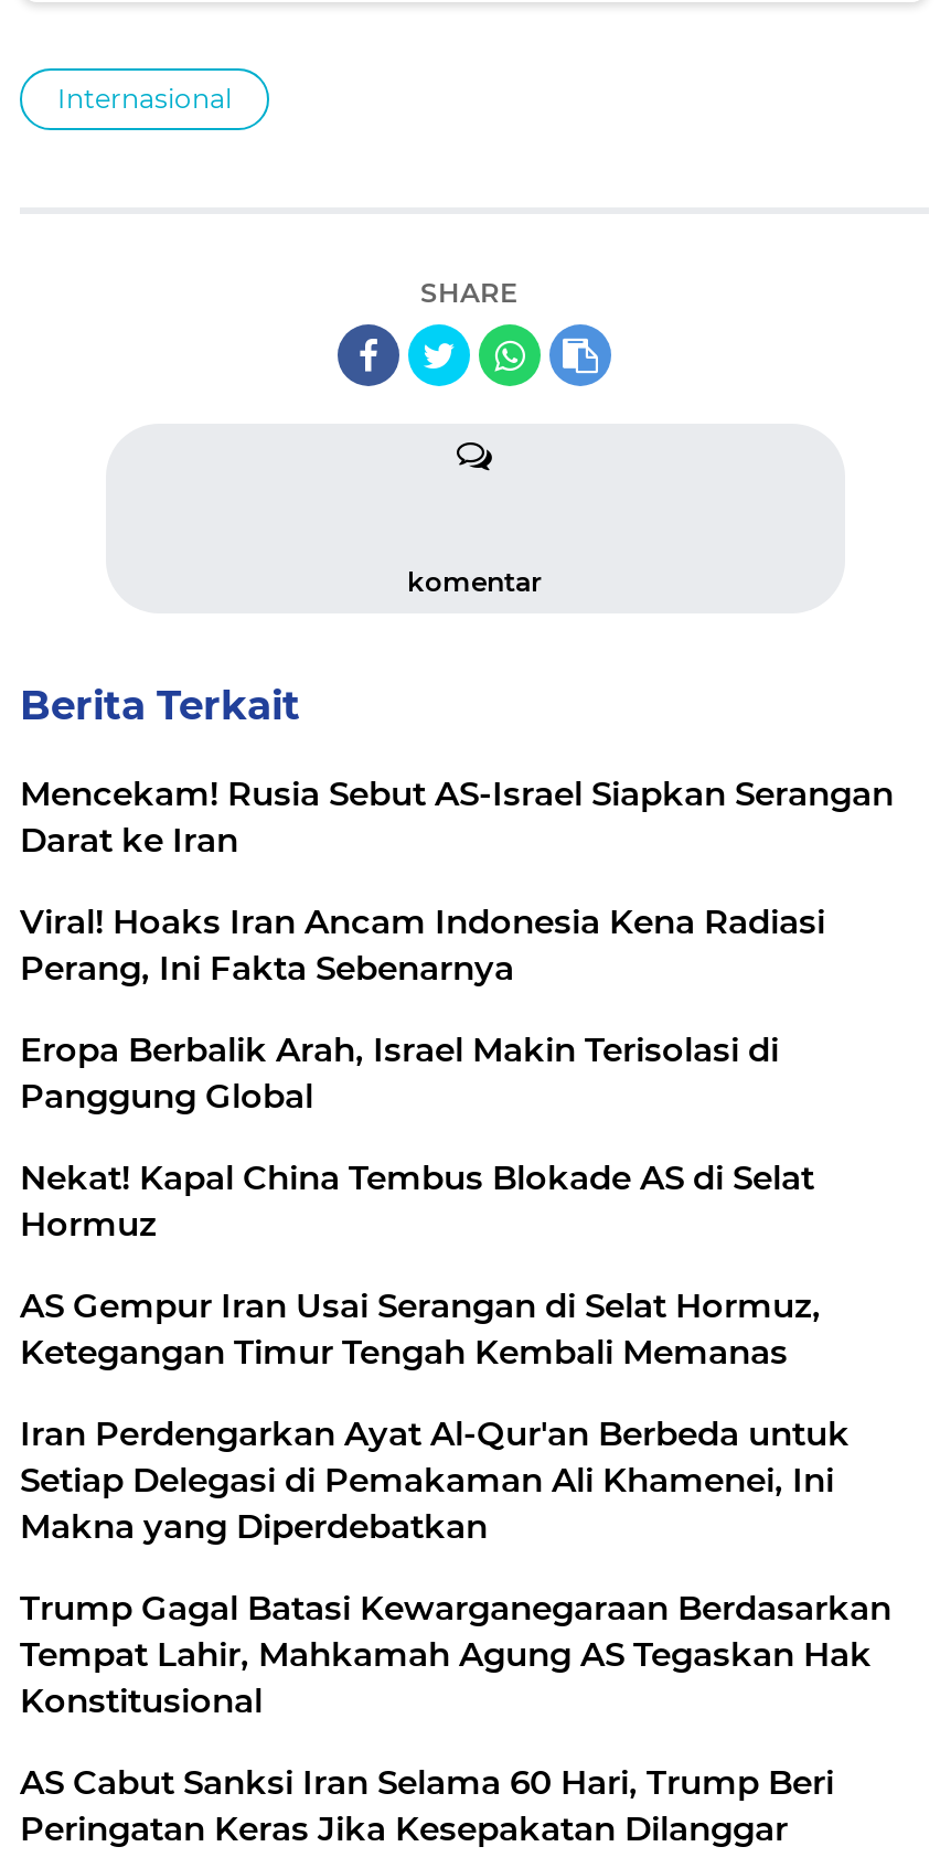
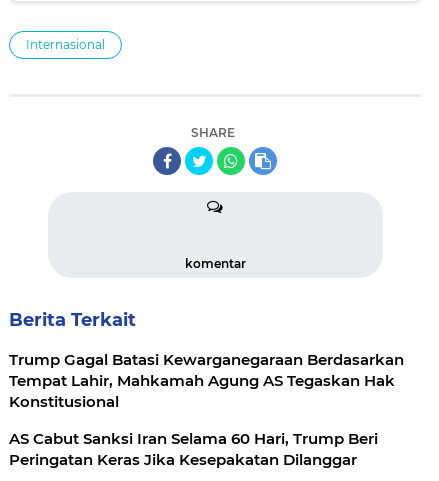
[20,772,894,1547] Mencekam! Rusia Sebut AS-Israel Siapkan Serangan | Darat ke Iran | Viral! Hoaks Iran Ancam Indonesia Kena Radiasi | Perang, Ini Fakta Sebenarnya | Eropa Berbalik Arah, Israel Makin Terisolasi di | Panggung Global | Nekat! Kapal China Tembus Blokade AS di Selat | Hormuz | AS Gempur Iran Usai Serangan di Selat Hormuz, | Ketegangan Timur Tengah Kembali Memanas | Iran Perdengarkan Ayat Al-Qur'an Berbeda untuk | Setiap Delegasi di Pemakaman Ali Khamenei, Ini | Makna yang Diperdebatkan -> none

